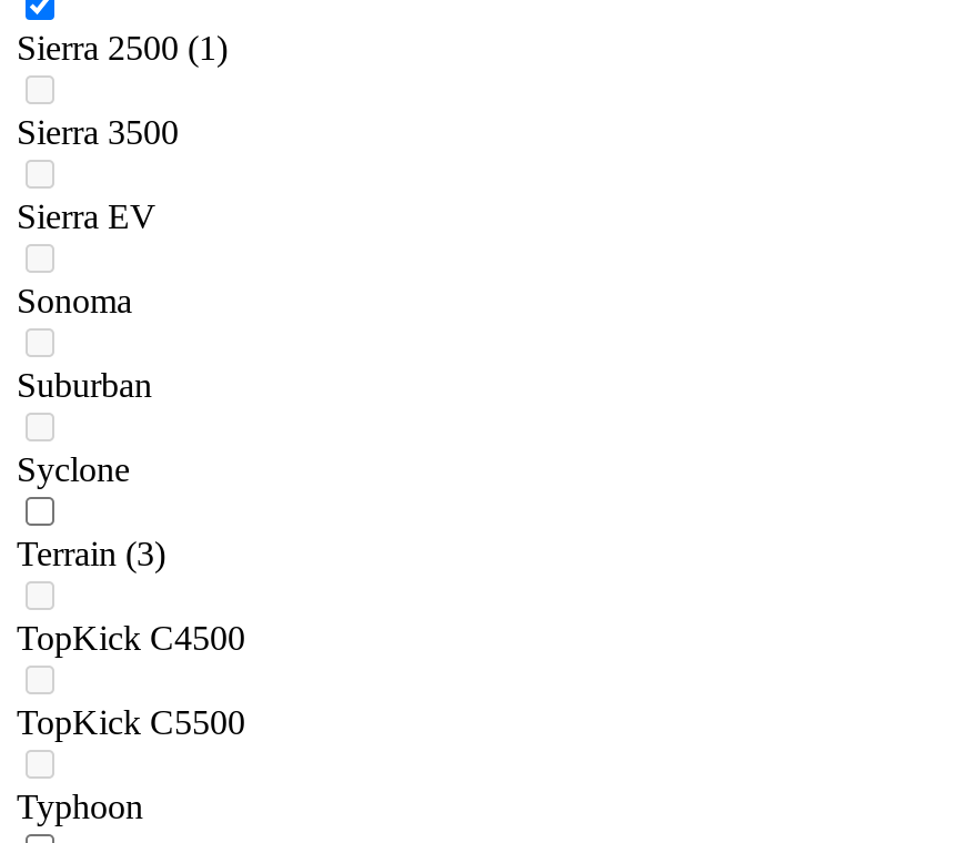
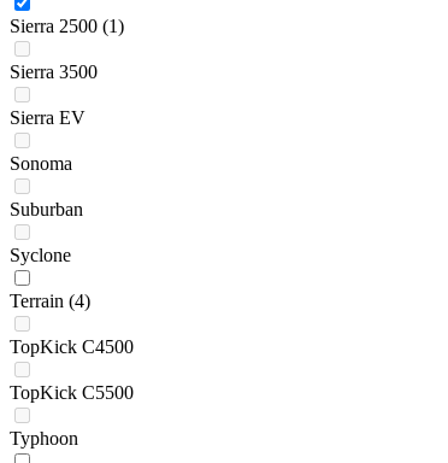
[17,536,165,573] Terrain (3) -> [10,291,90,312] Terrain (4)

